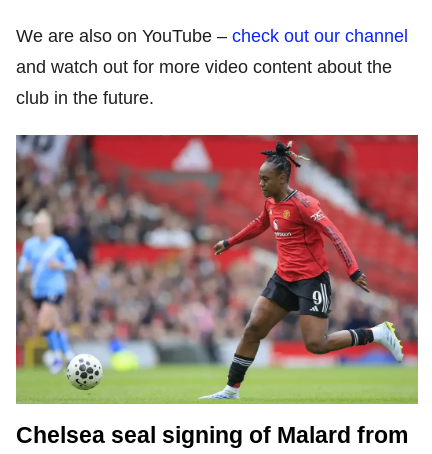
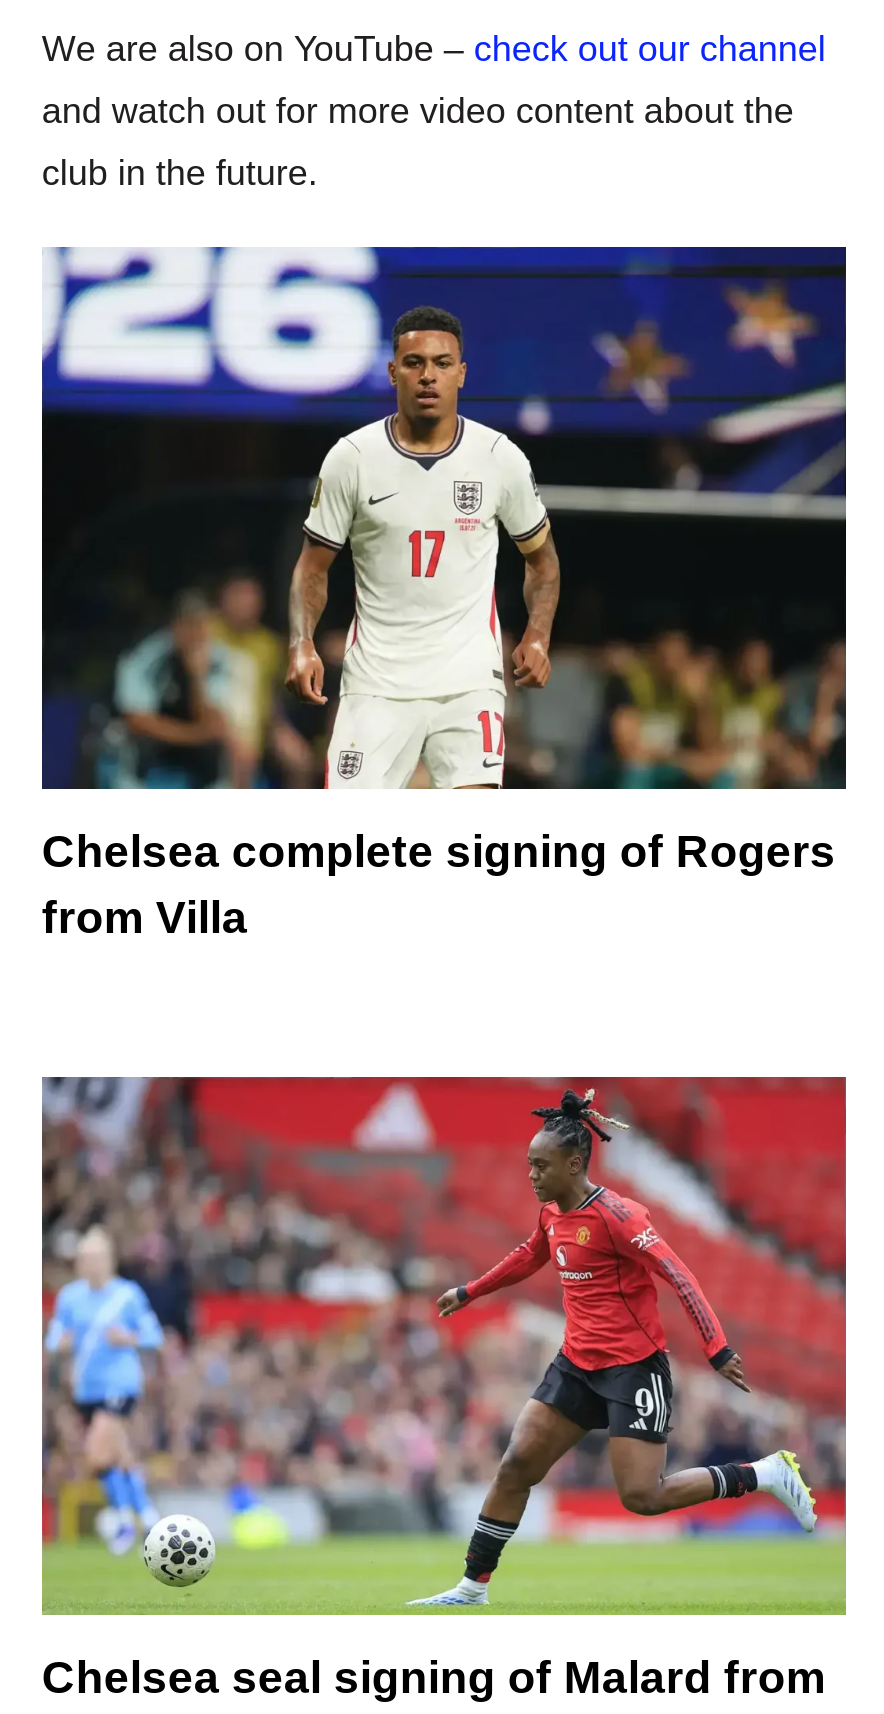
none -> [40,245,848,943] [image] | Chelsea complete signing of Rogers | from Villa

